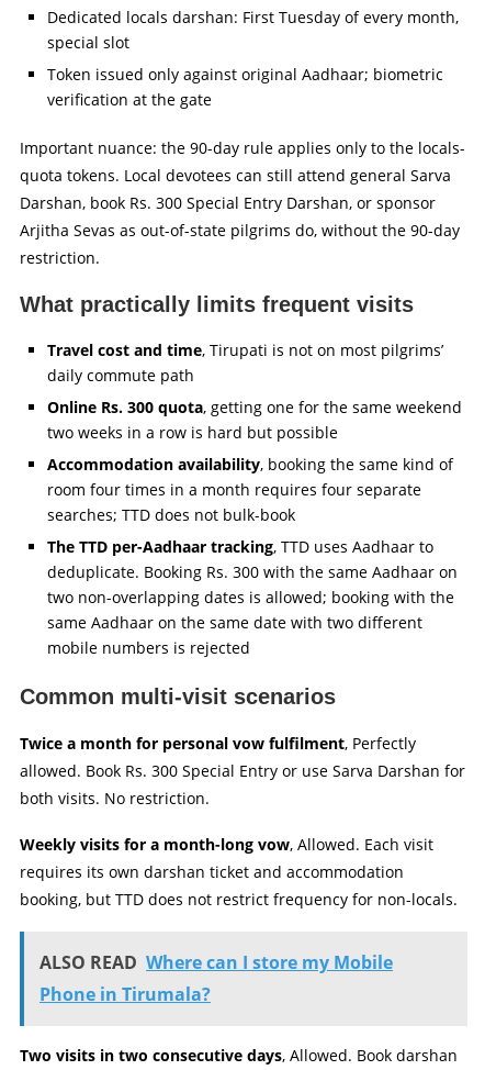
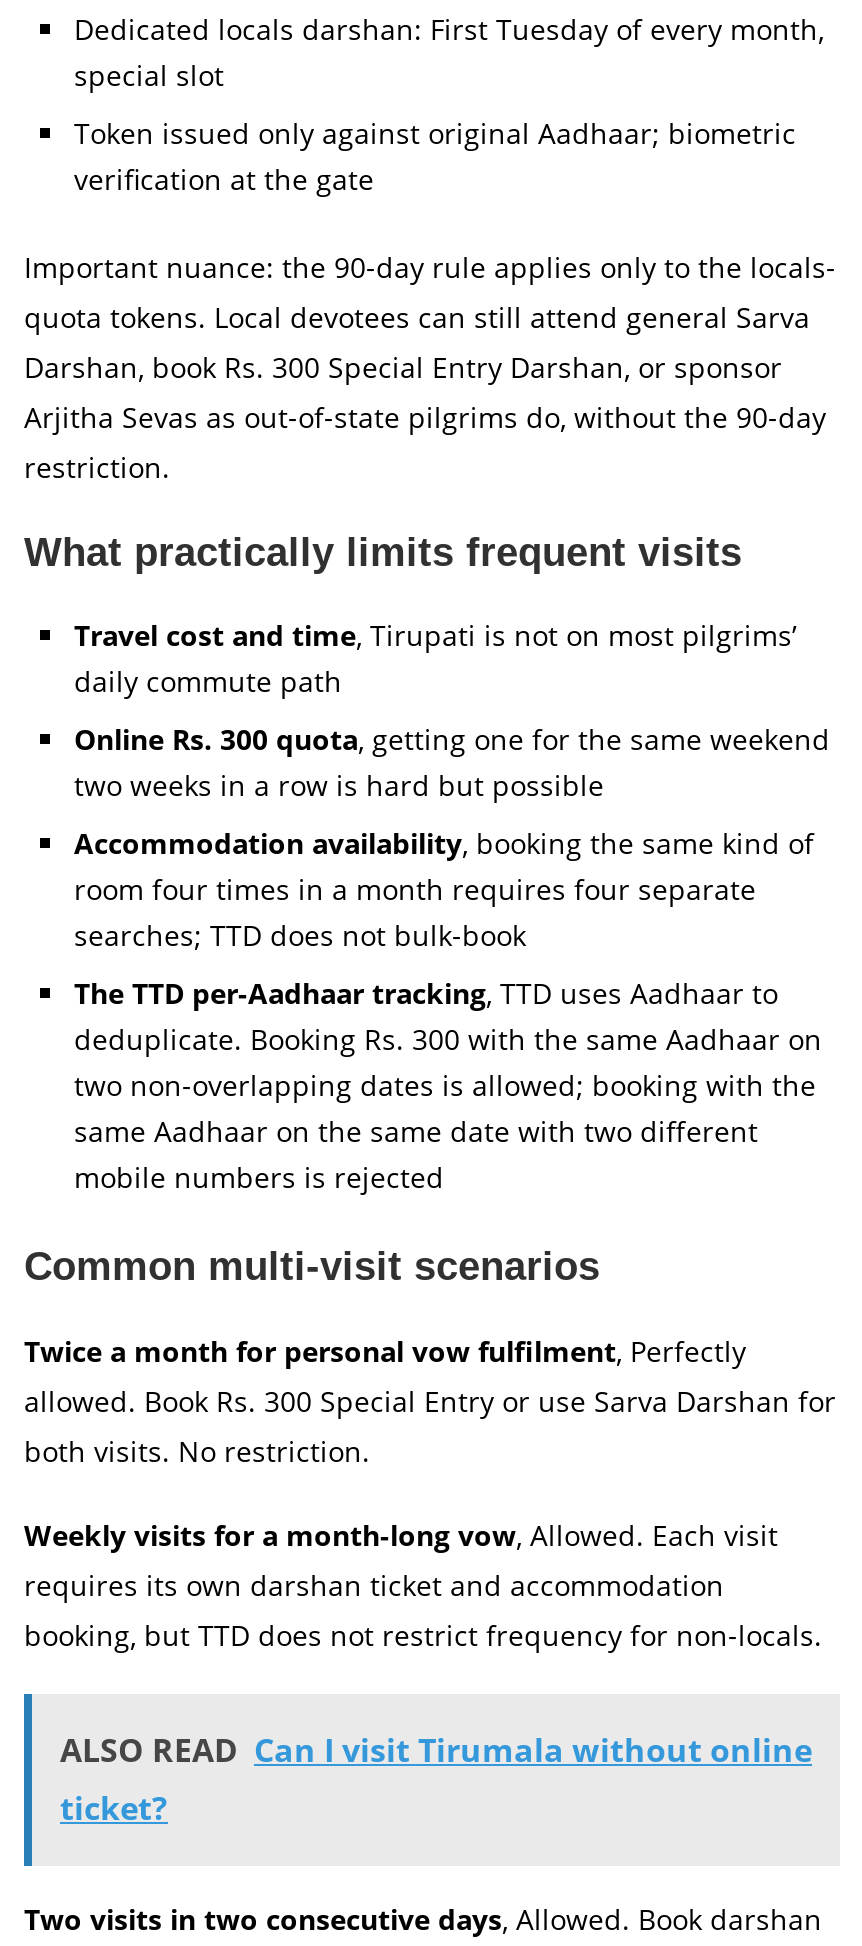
[40,950,393,1007] ALSO READ Where can I store my Mobile | Phone in Tirumala? -> [60,1728,812,1830] ALSO READ Can I visit Tirumala without online | ticket?

